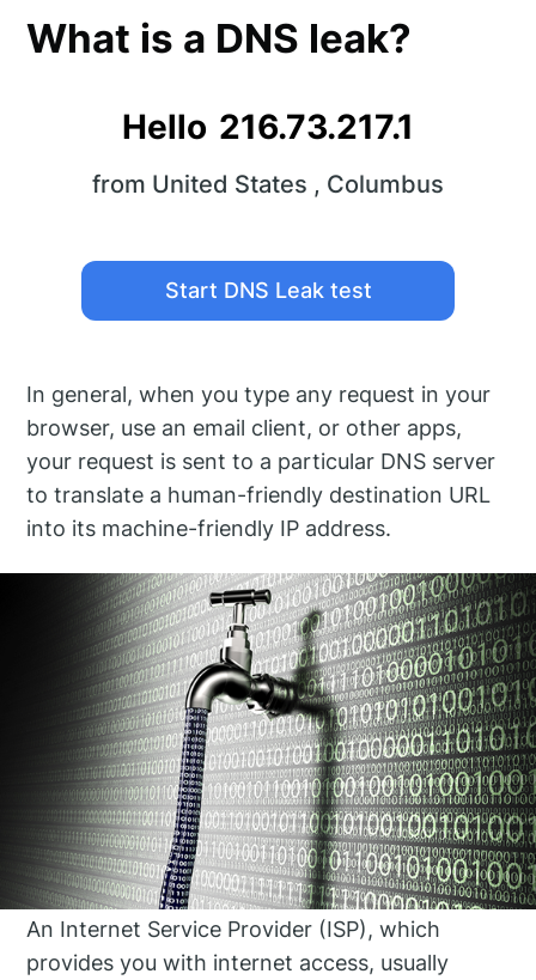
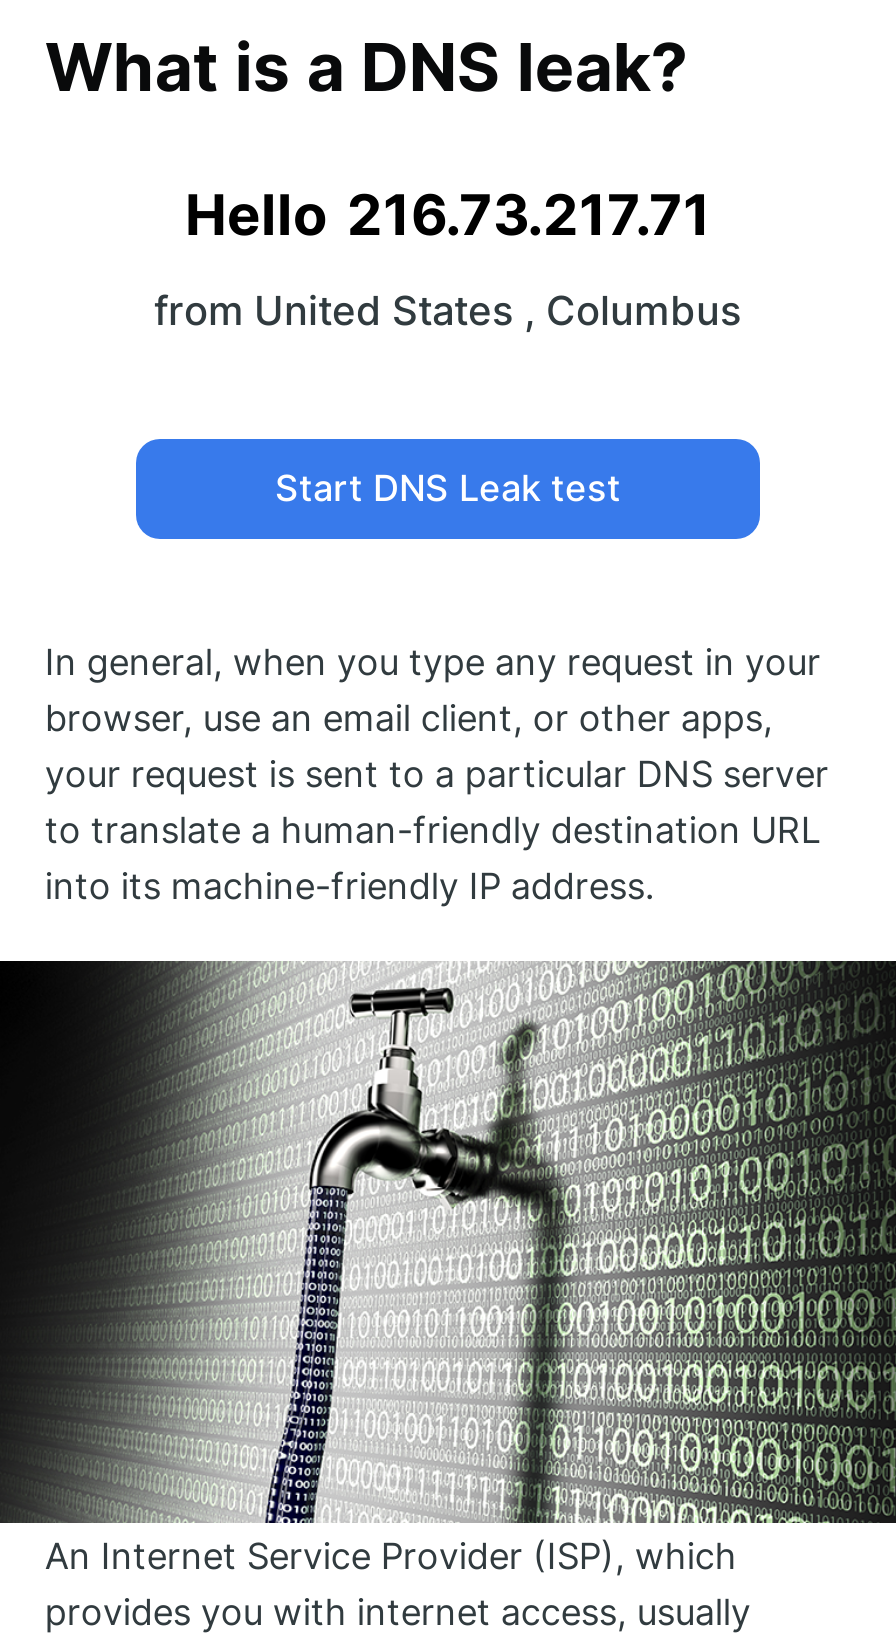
[122,107,414,147] Hello 216.73.217.1 -> [185,181,711,249] Hello 216.73.217.71

